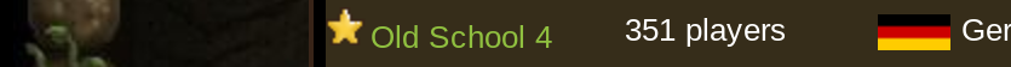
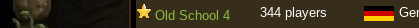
[370,12,787,55] Old School 4 351 players -> [154,5,326,23] Old School 4 344 players

